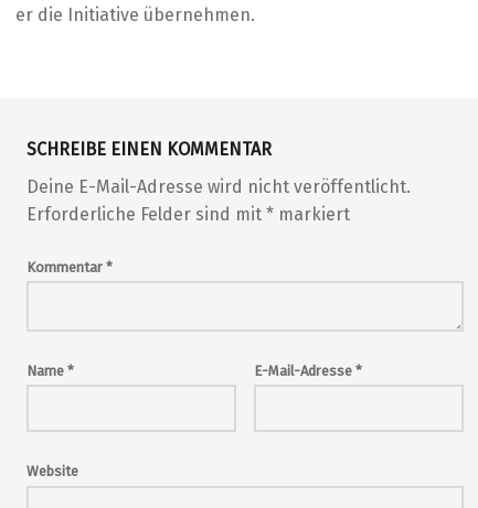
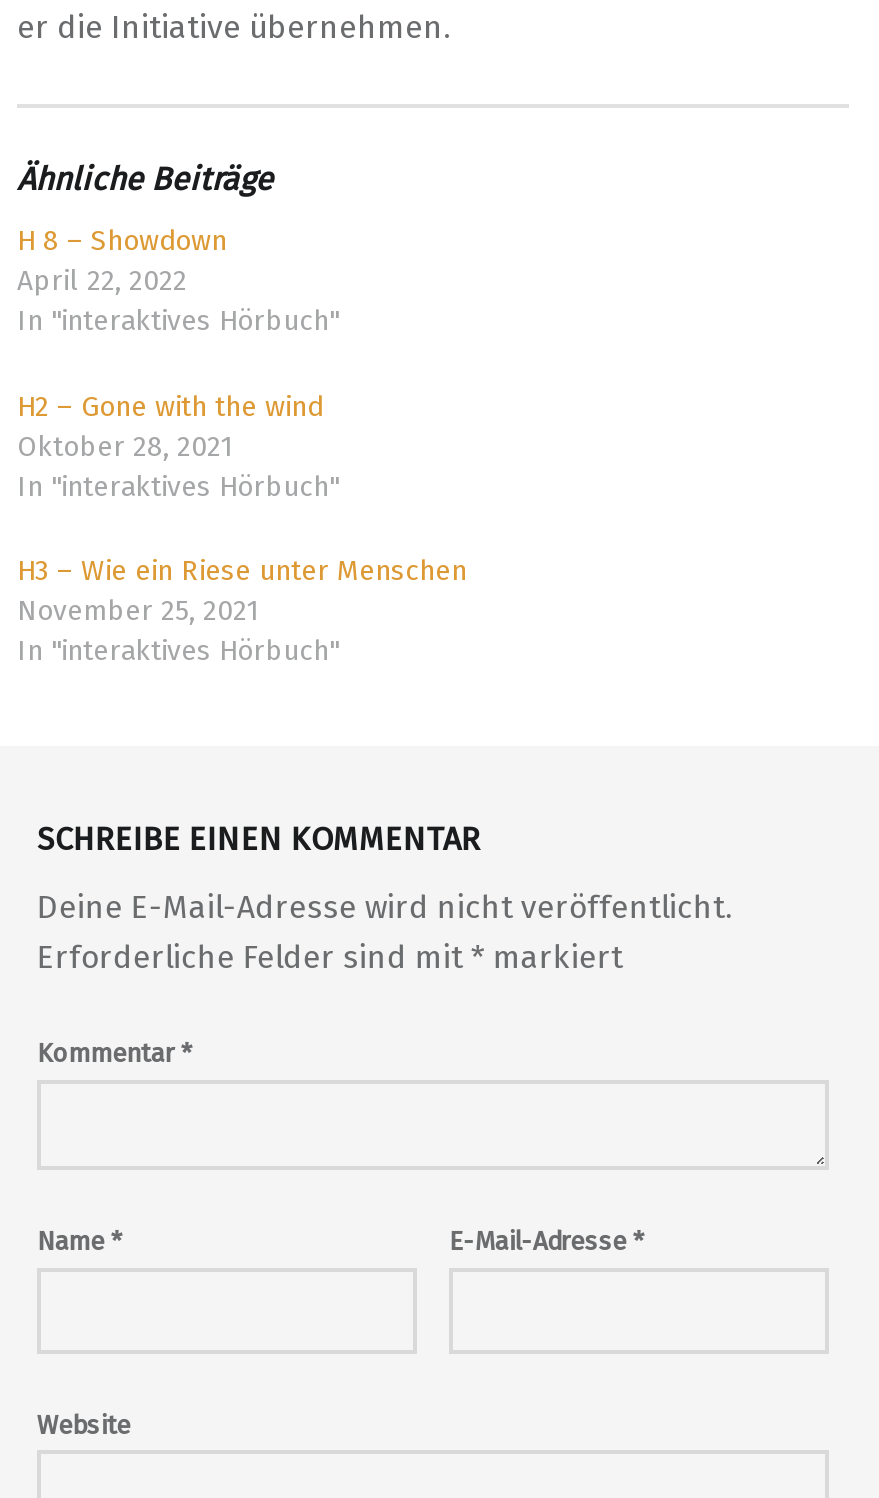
none -> [17,160,467,669] Ähnliche Beiträge | H 8 – Showdown | April 22, 2022 | In "interaktives Hörbuch" | H2 – Gone with the wind | Oktober 28, 2021 | In "interaktives Hörbuch" | H3 – Wie ein Riese unter Menschen | November 25, 2021 | In "interaktives Hörbuch"

